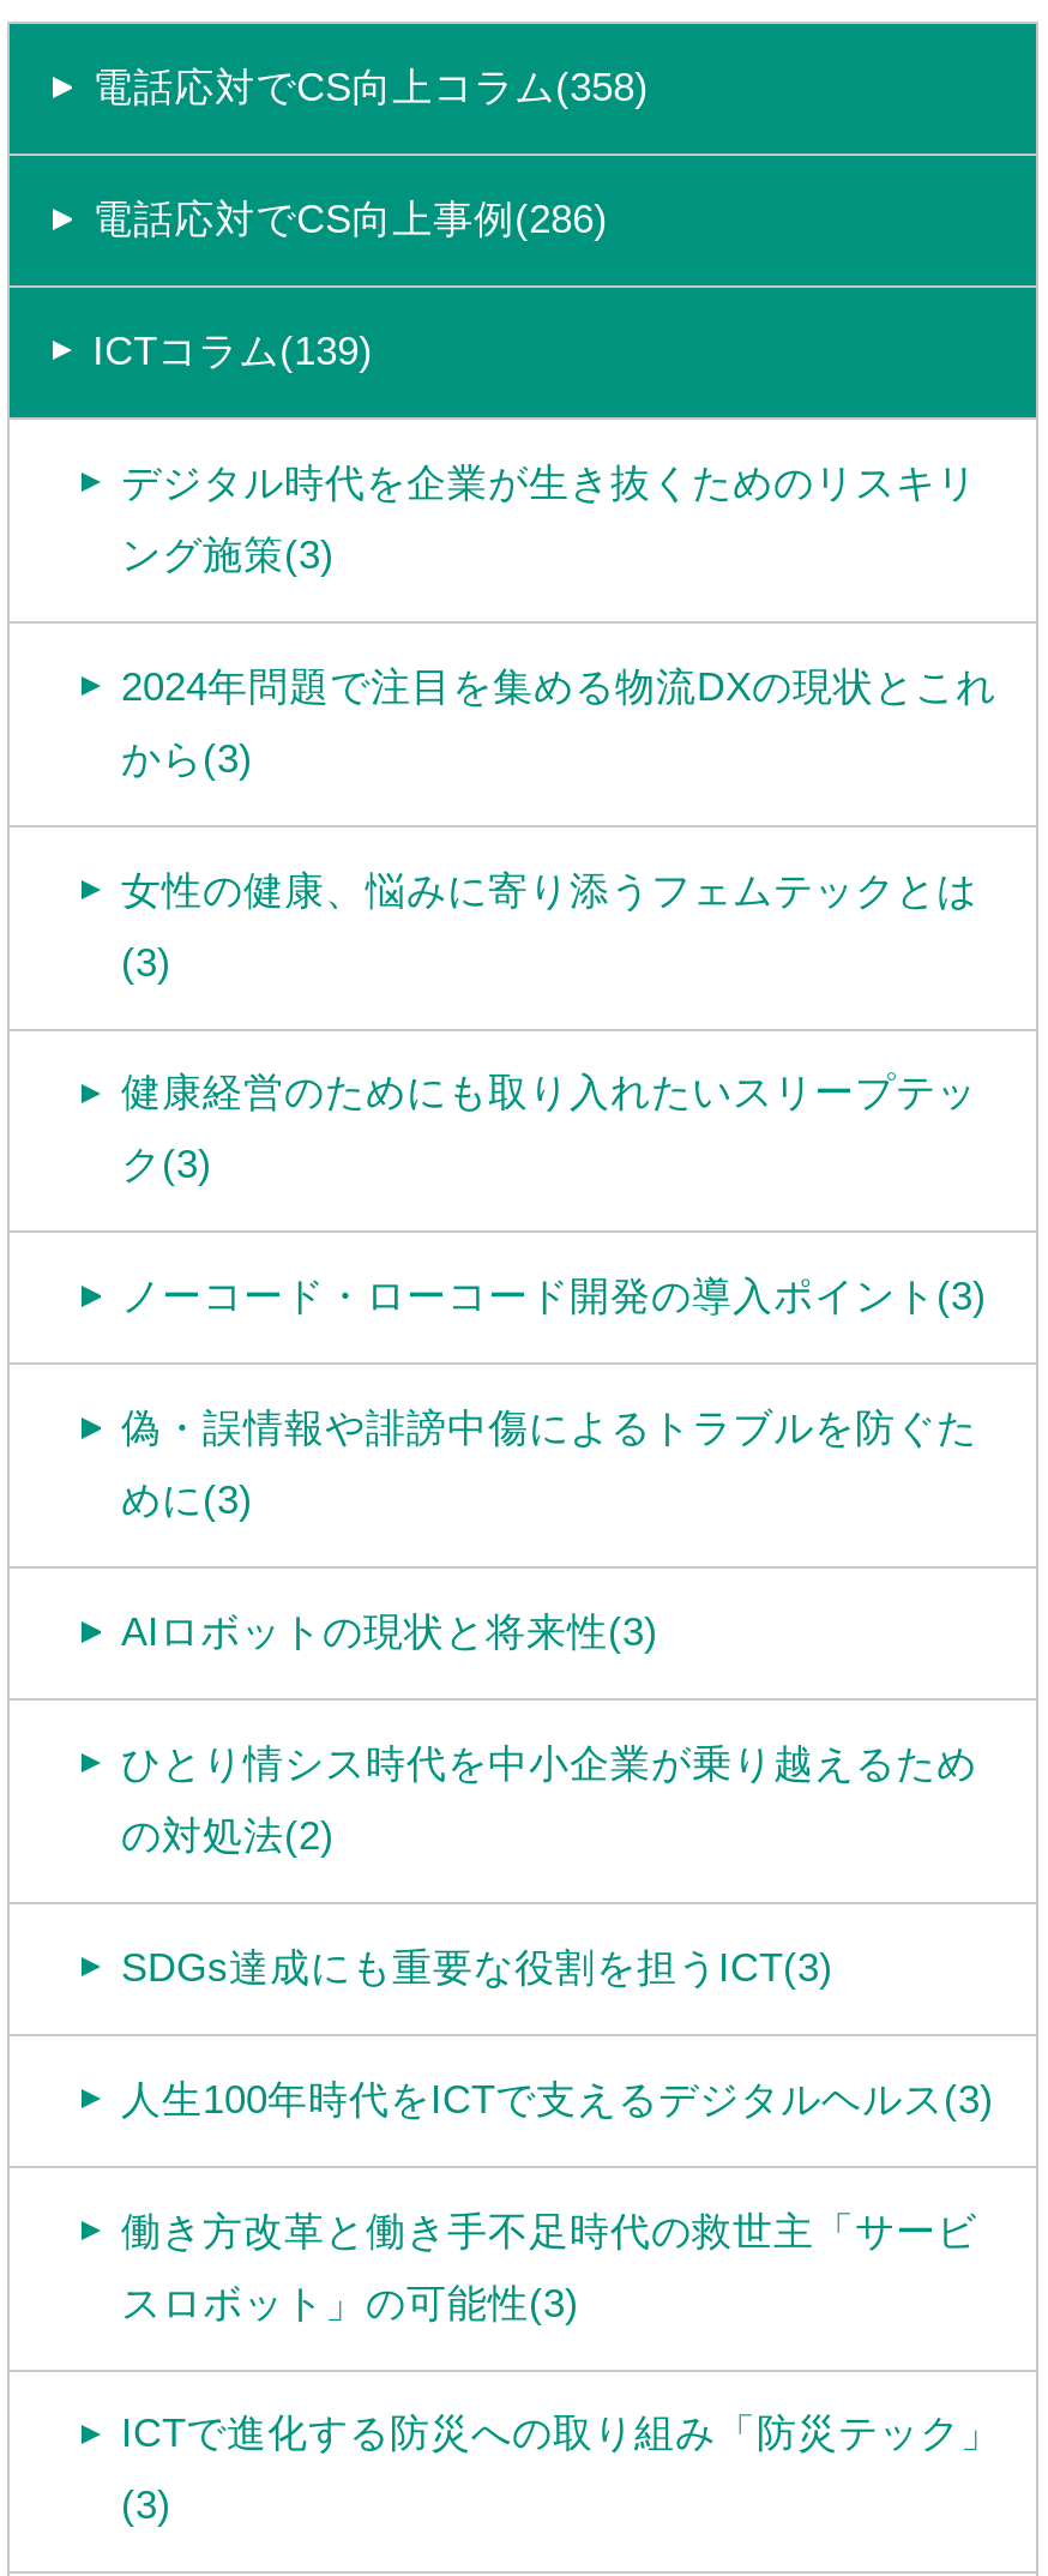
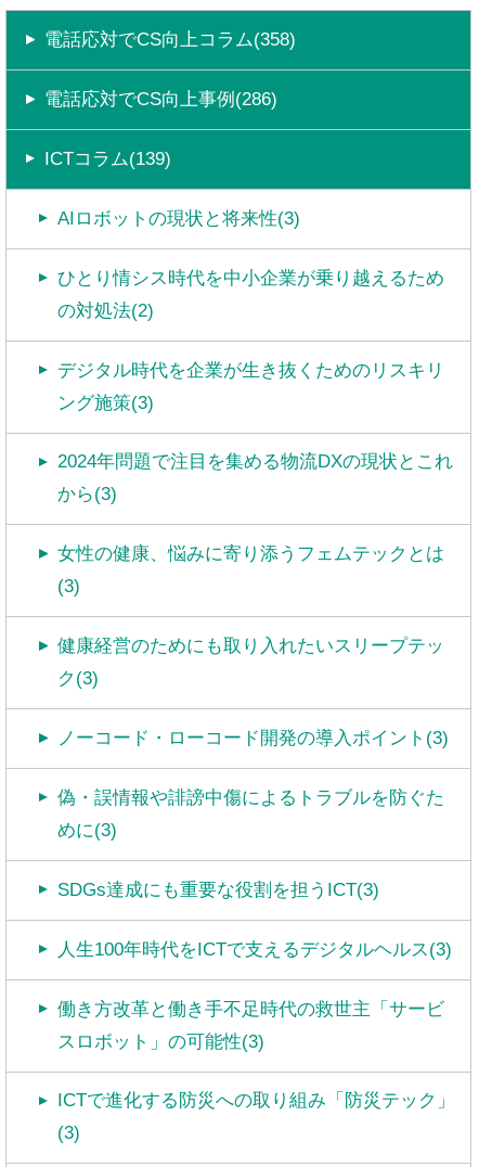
moved [121,460,996,1524] -> [57,360,452,841]: デジタル時代を企業が生き抜くためのリスキリ | ング施策(3) | 2024年問題で注目を集める物流DXの現状とこれ | ... | 偽・誤情報や誹謗中傷によるトラブルを防ぐた | めに(3)
moved [121,1610,977,1859] -> [57,208,444,321]: AIロボットの現状と将来性(3) | ひとり情シス時代を中小企業が乗り越えるため | の対処法(2)

